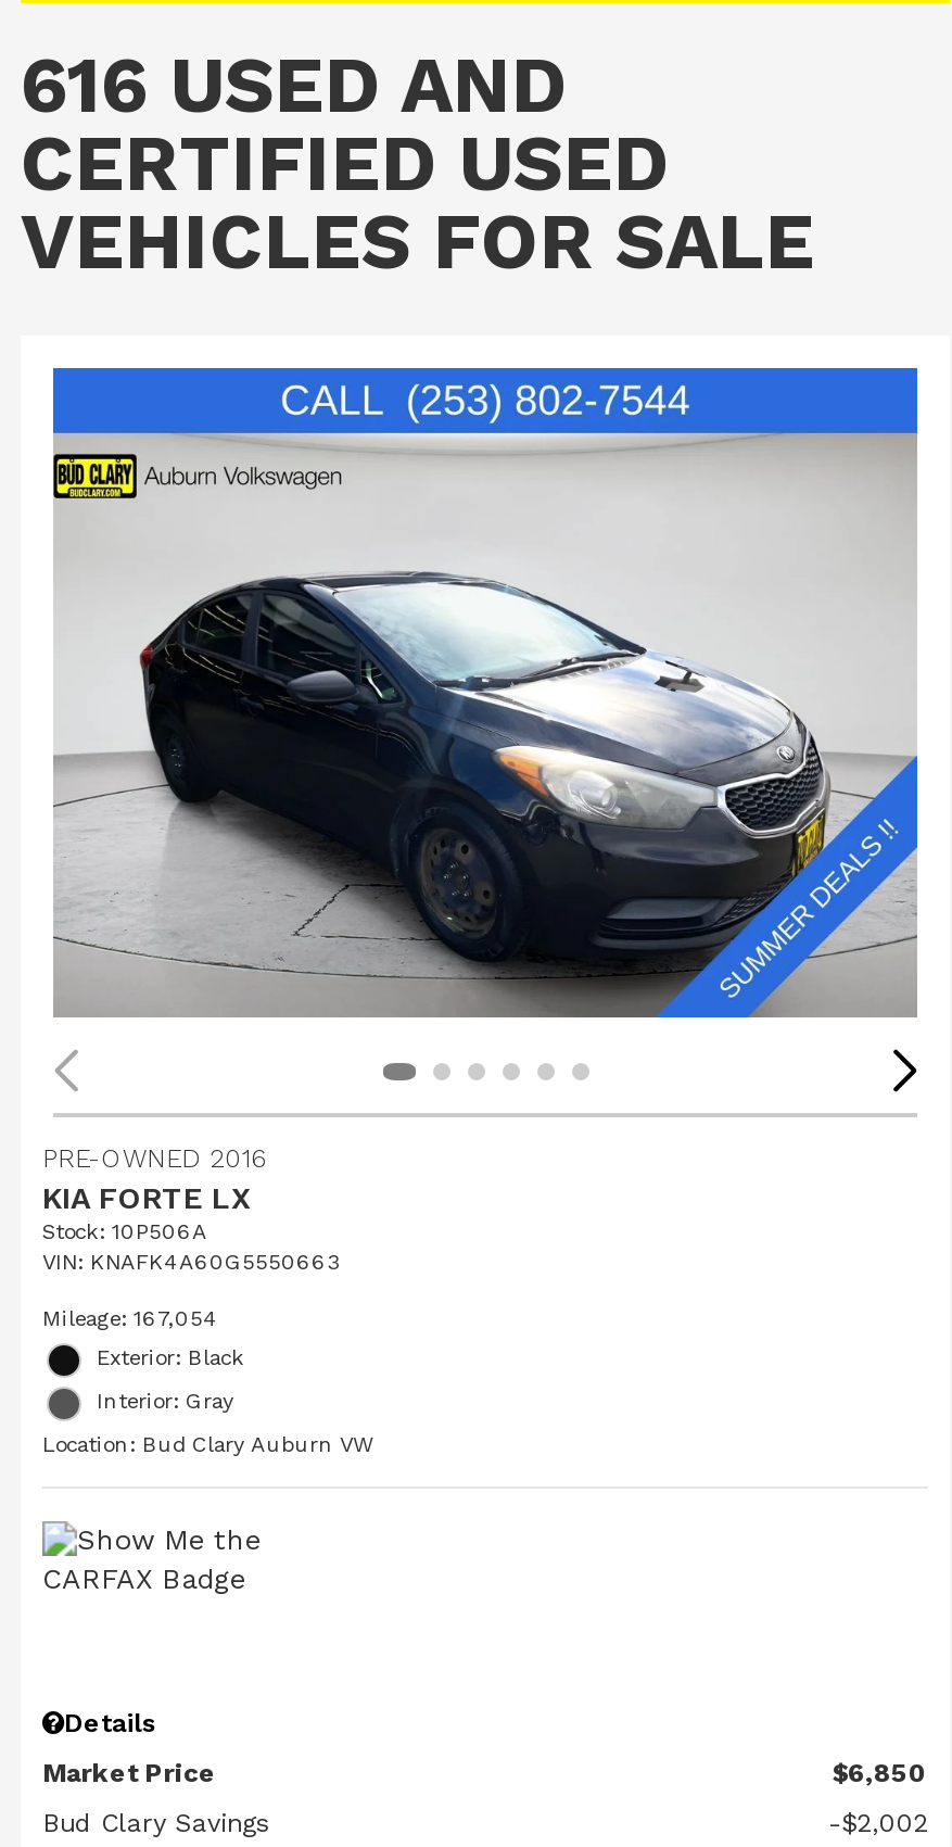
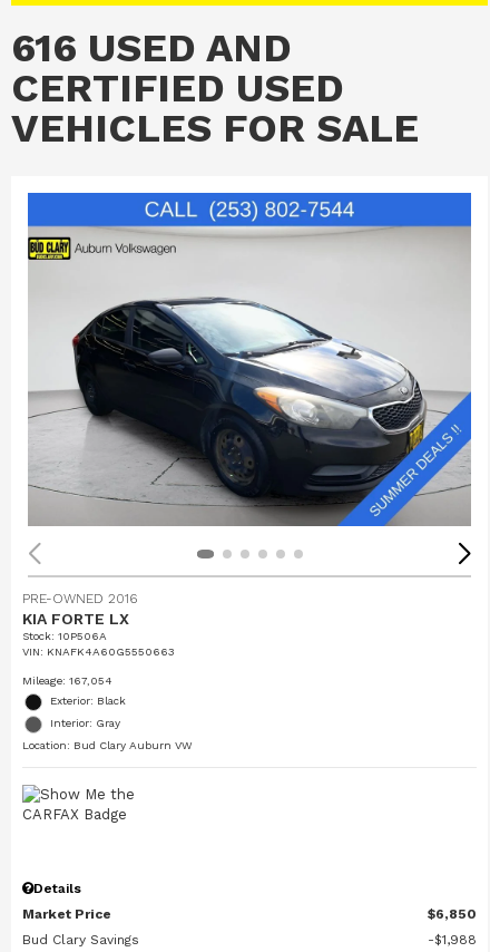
[841,1807,928,1837] $2,002 -> [434,931,477,947] $1,988

